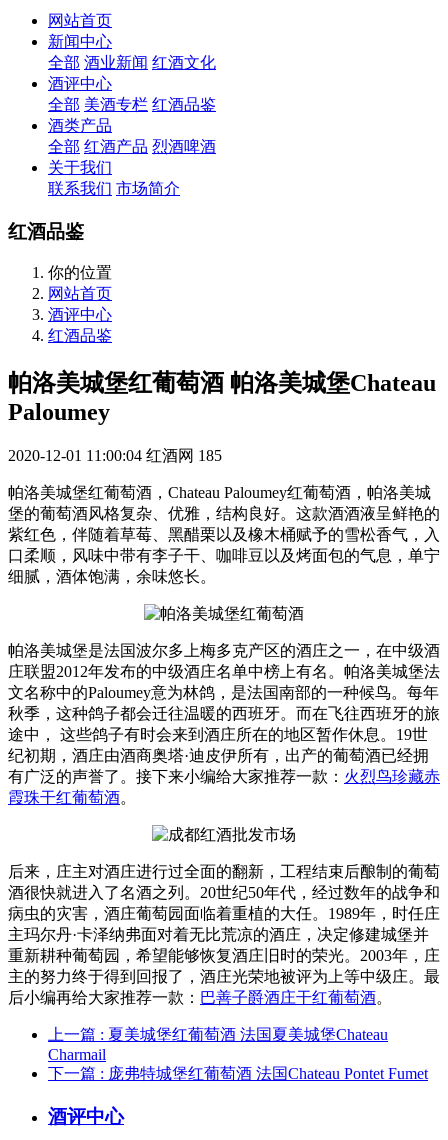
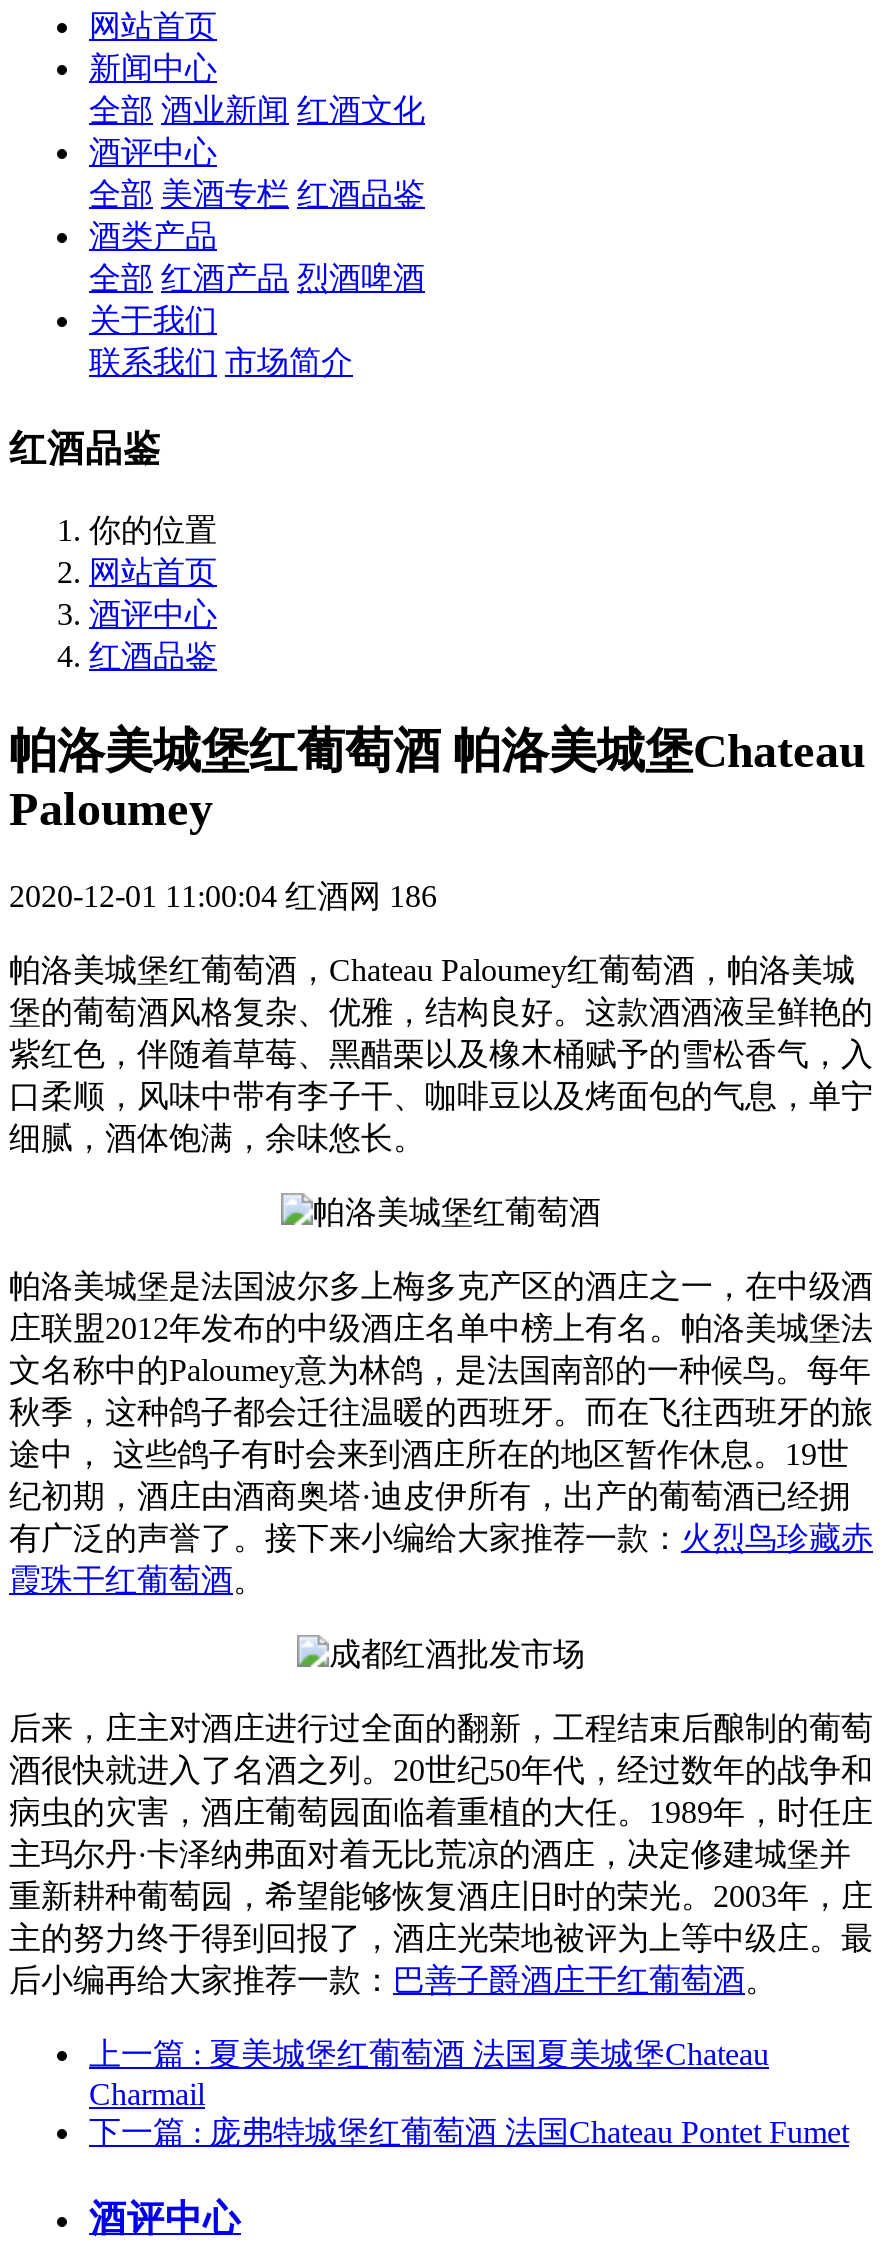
[8,447,222,464] 2020-12-01 11:00:04 红酒网 185 -> [9,879,437,913] 2020-12-01 11:00:04 红酒网 186

